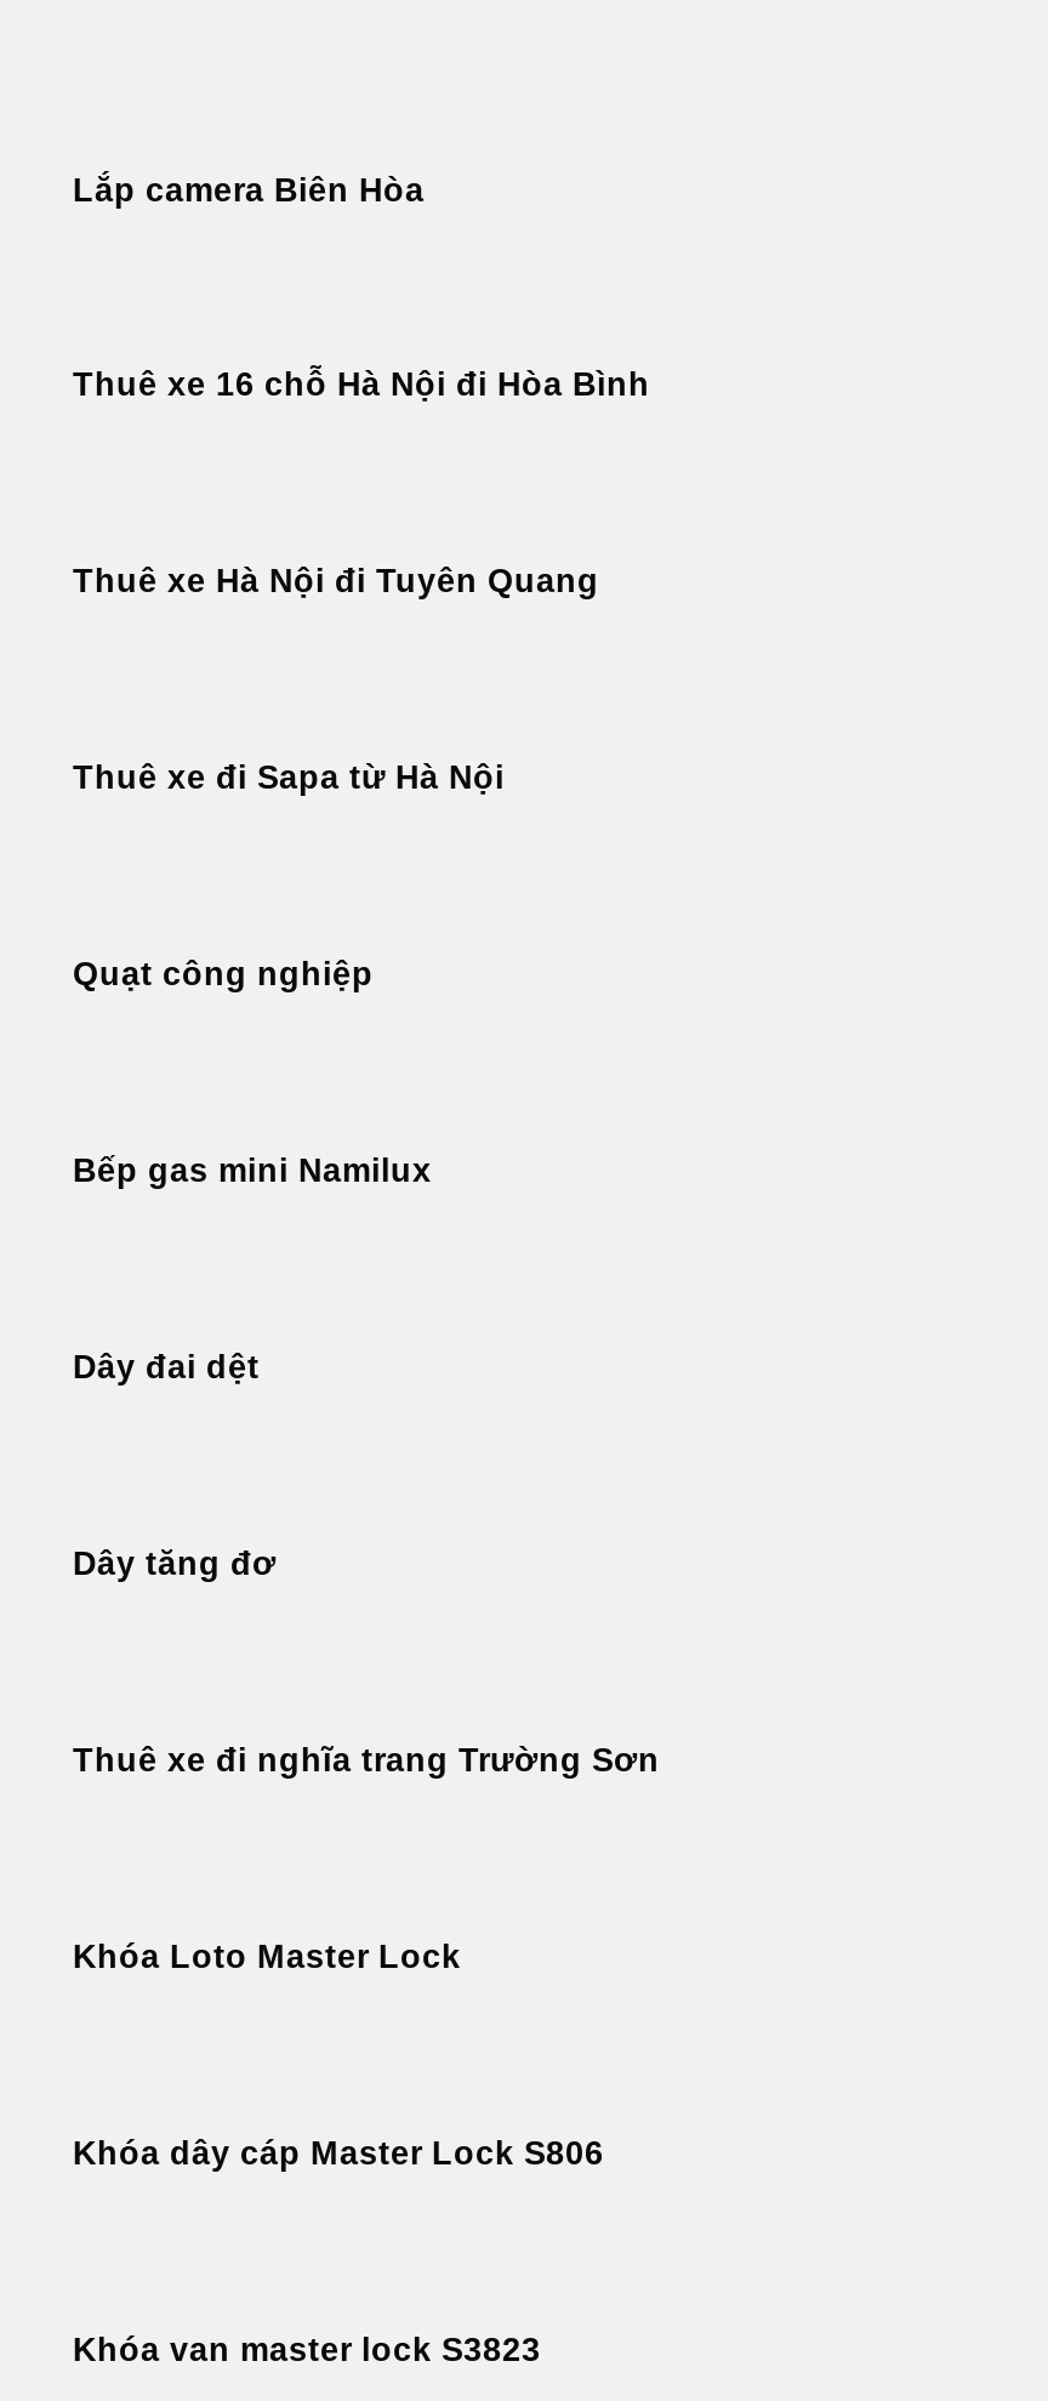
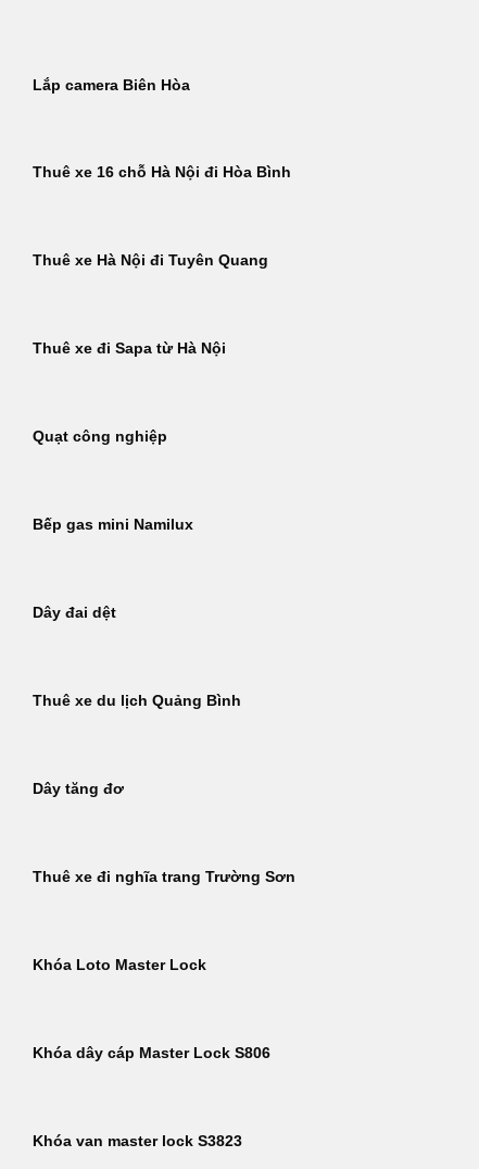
none -> [33,693,241,709] Thuê xe du lịch Quảng Bình

